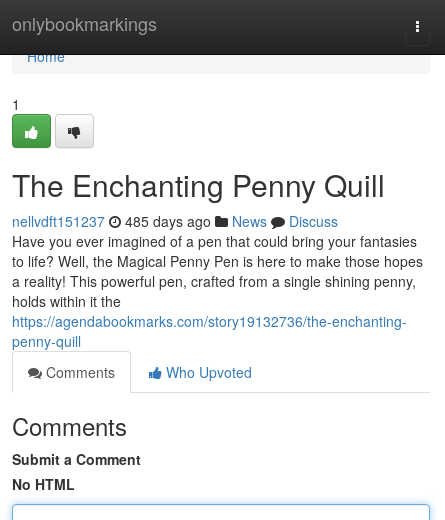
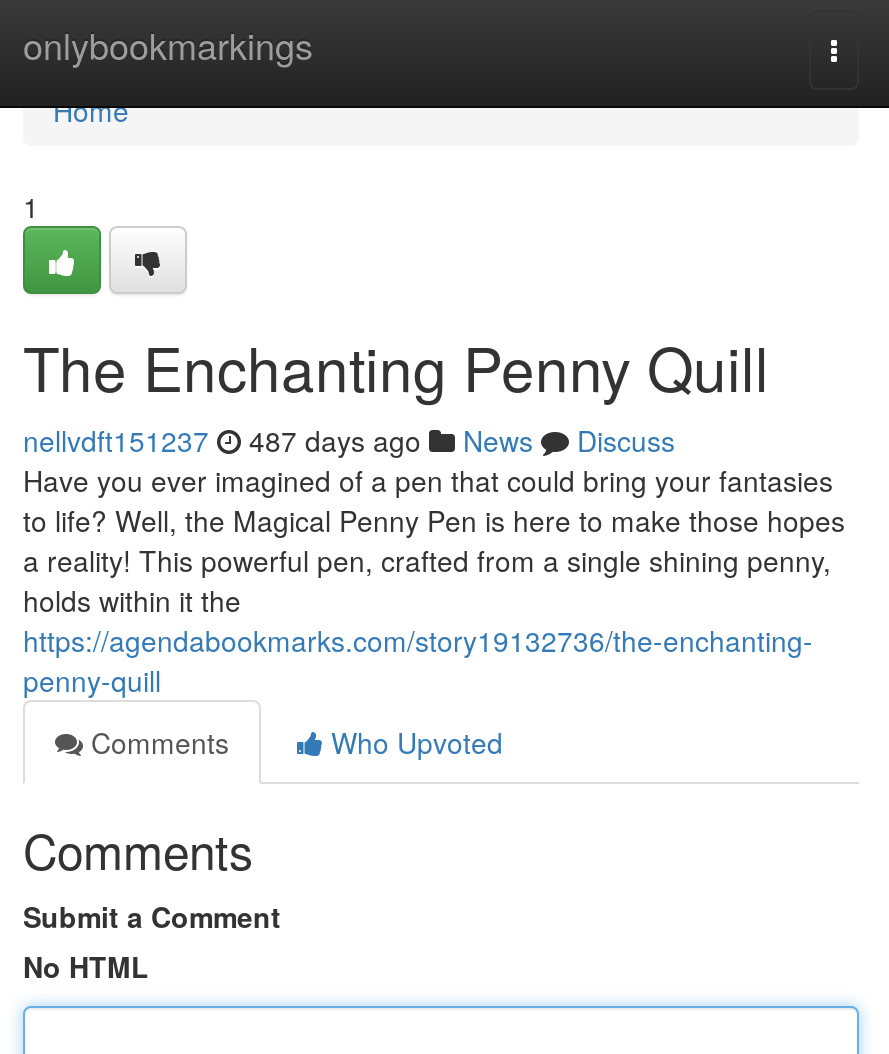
[12,211,338,231] nellvdft151237 485 days ago News Discuss -> [23,420,675,460] nellvdft151237 487 days ago News Discuss

